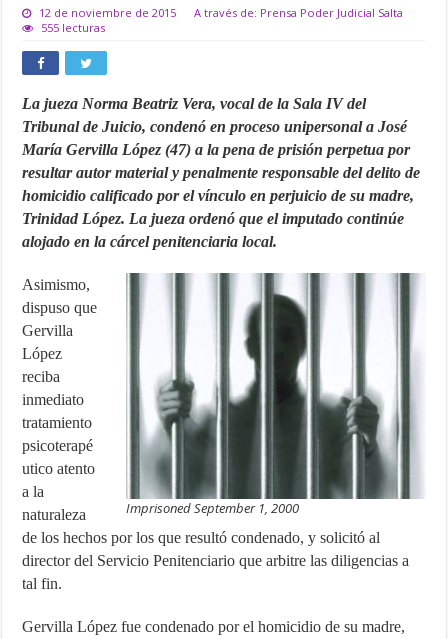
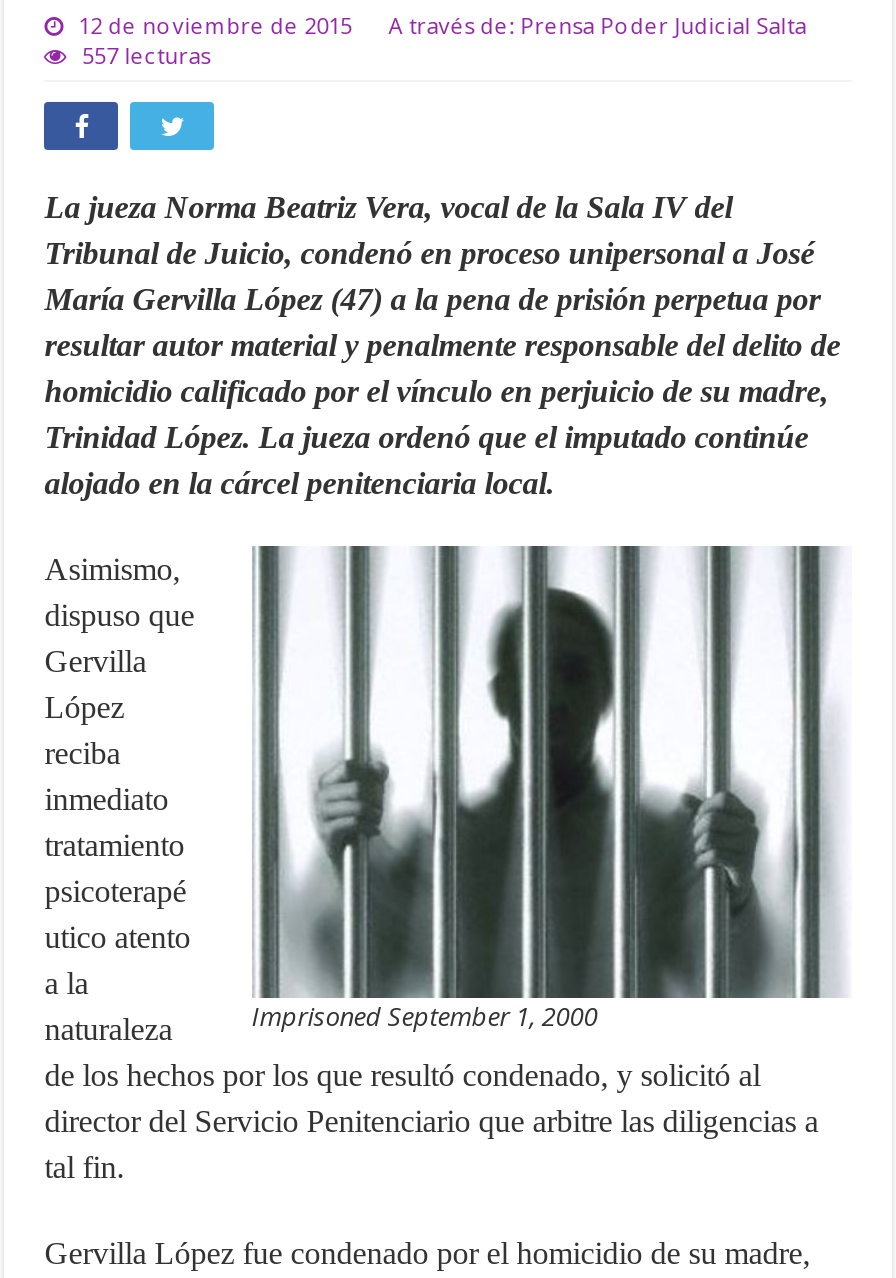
[41,20,105,35] 555 lecturas -> [82,40,210,70] 557 lecturas

